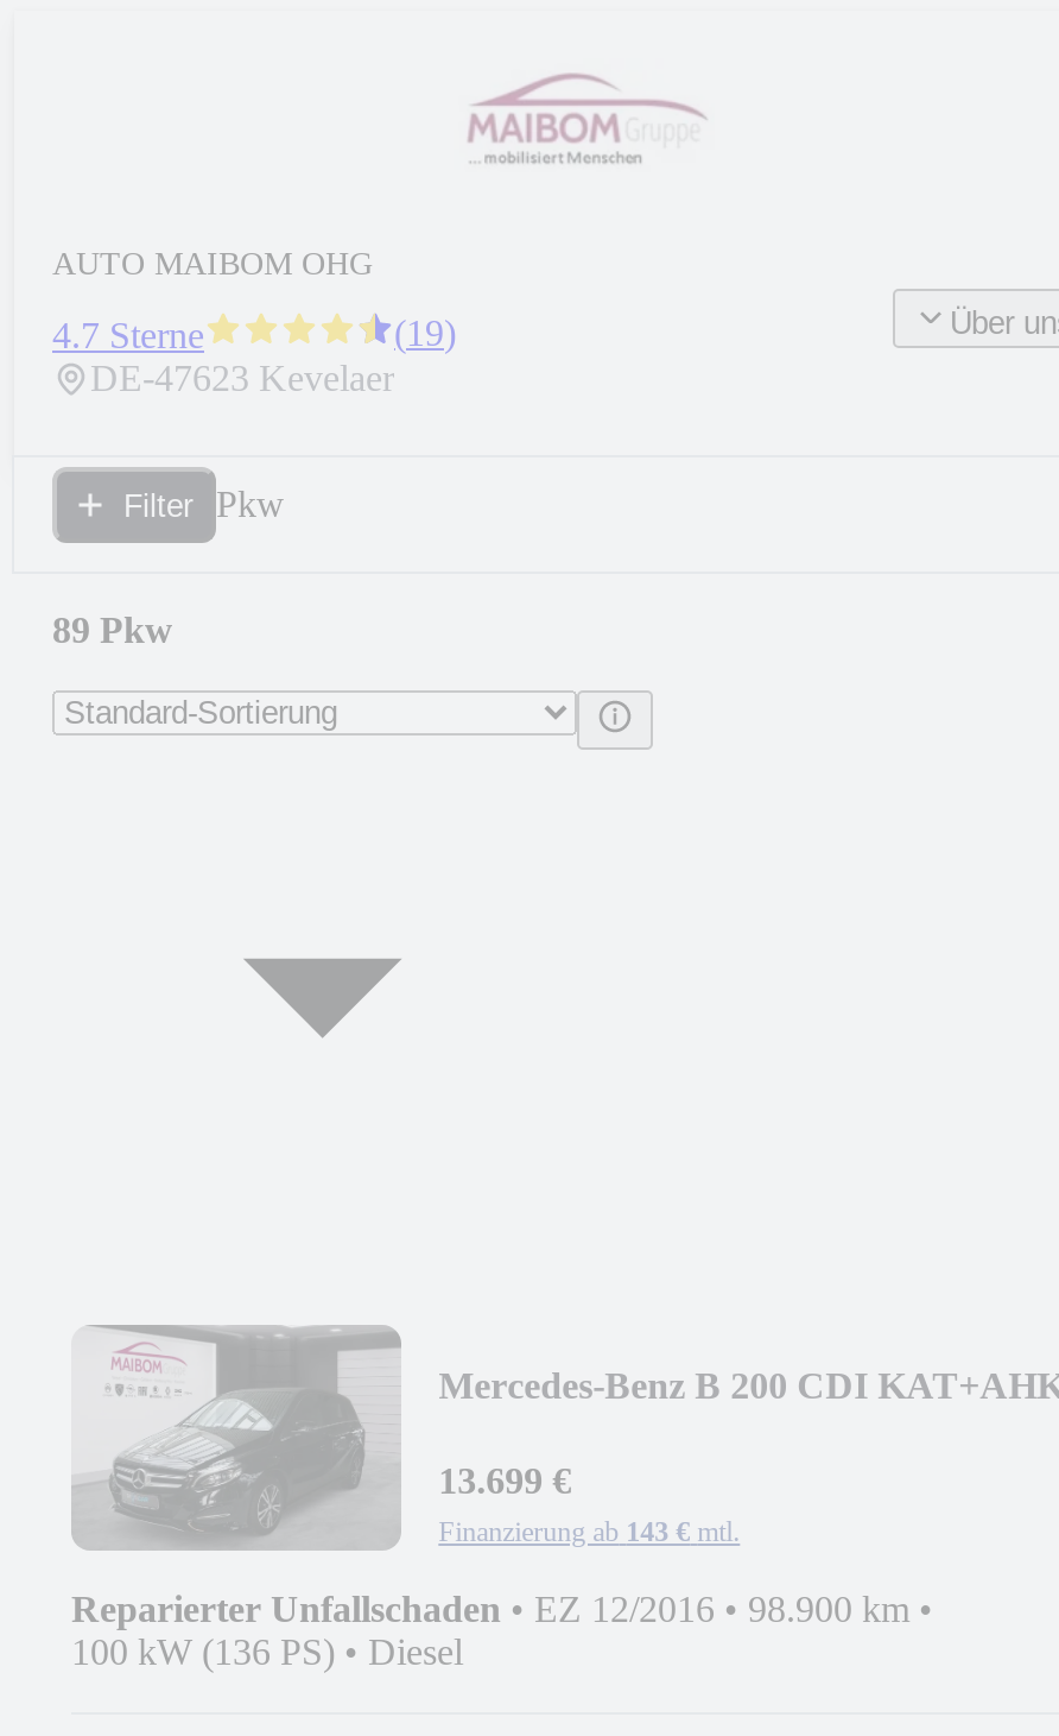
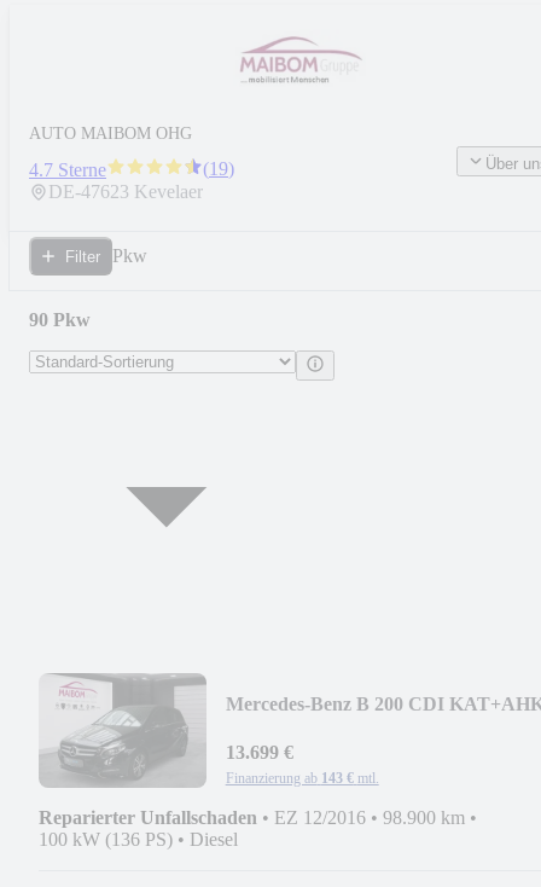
[52,610,173,650] 89 Pkw -> [29,309,91,330] 90 Pkw

